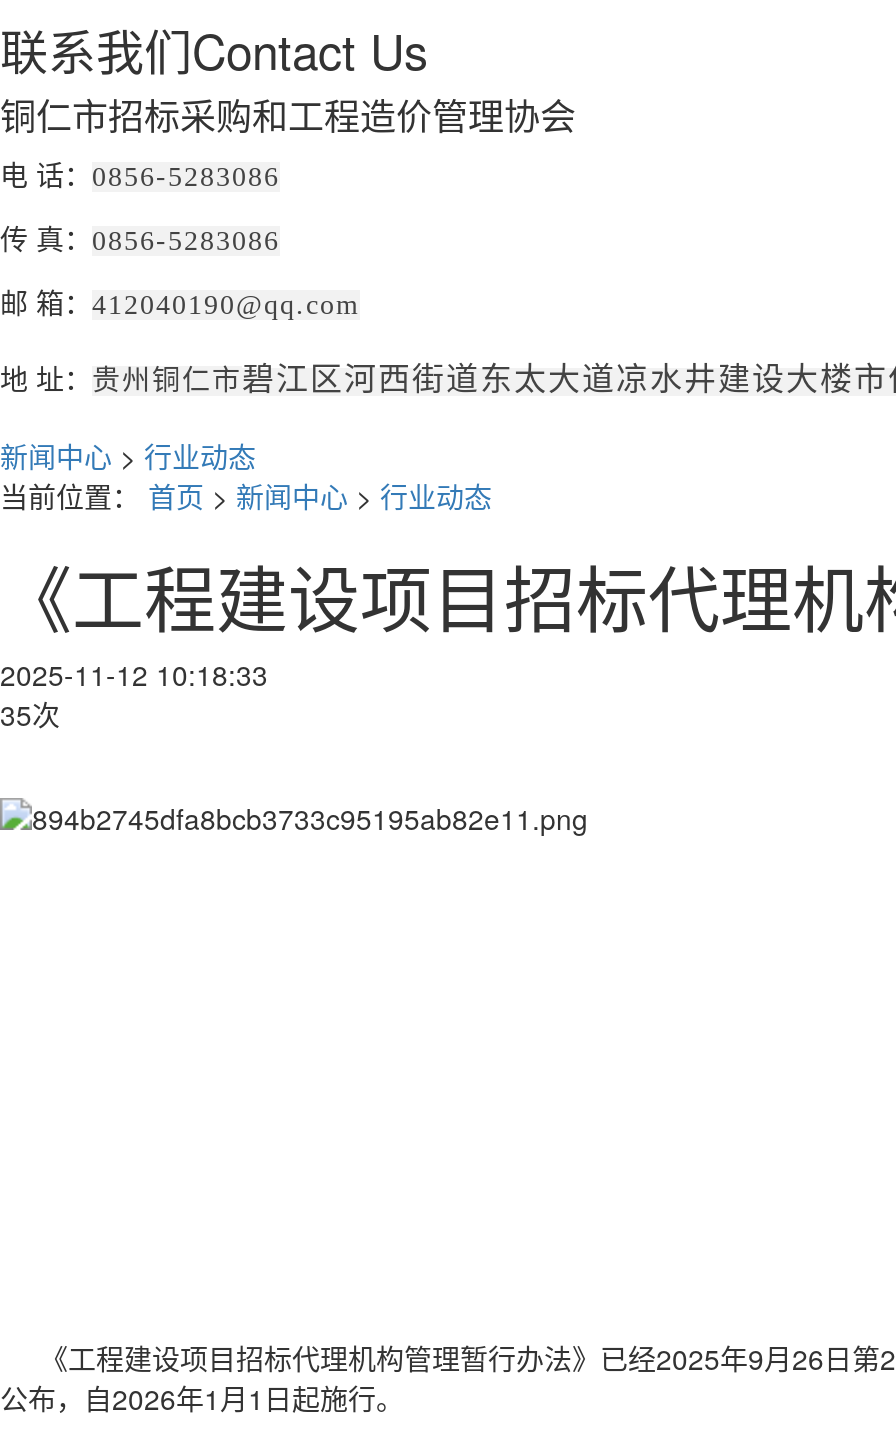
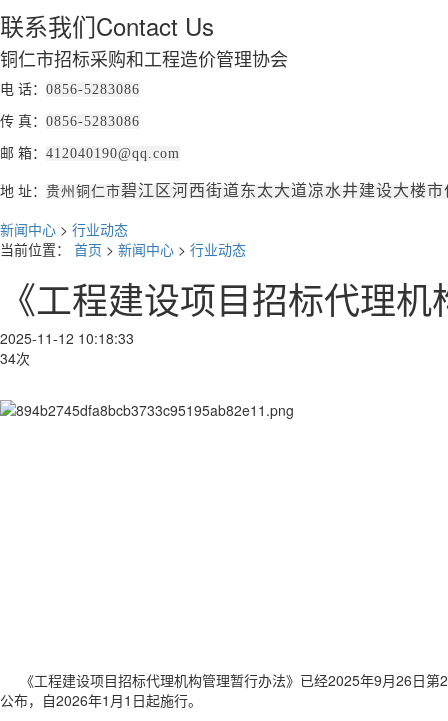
[0,693,60,733] 35次 -> [0,348,30,368] 34次

